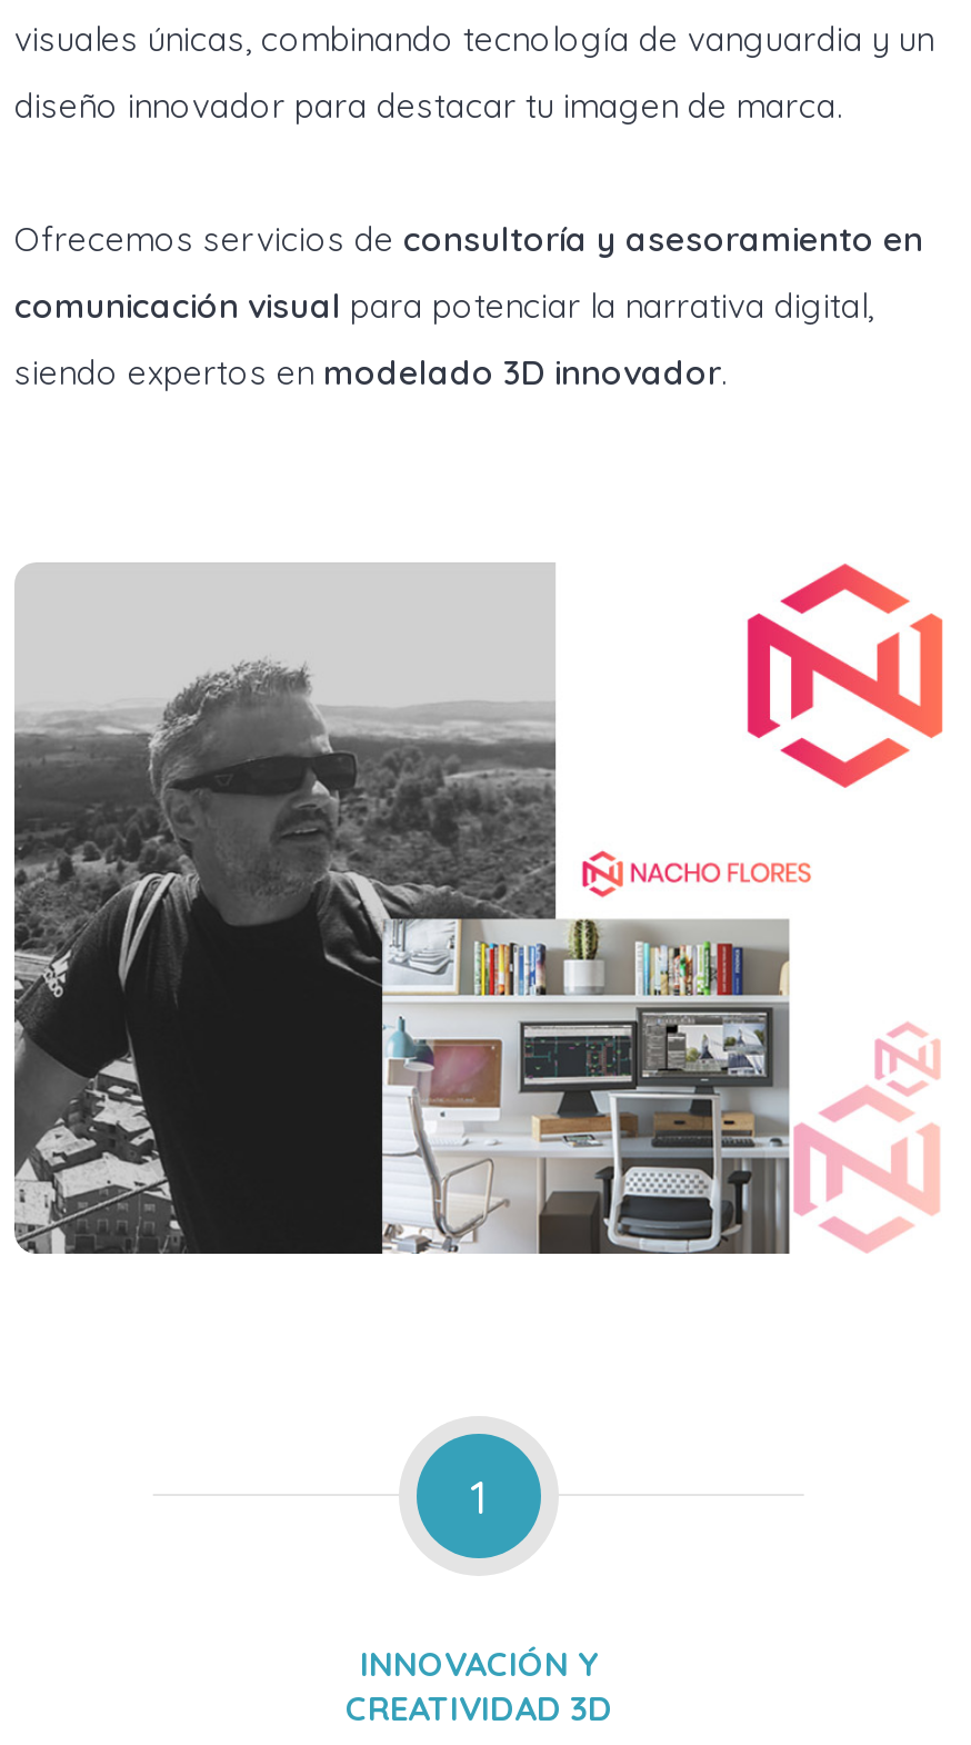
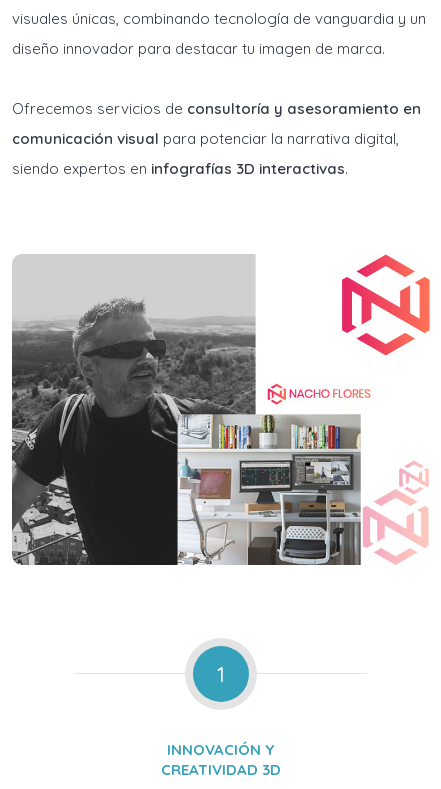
[14,351,728,393] siendo expertos en modelado 3D innovador. -> [12,159,348,178] siendo expertos en infografías 3D interactivas.

